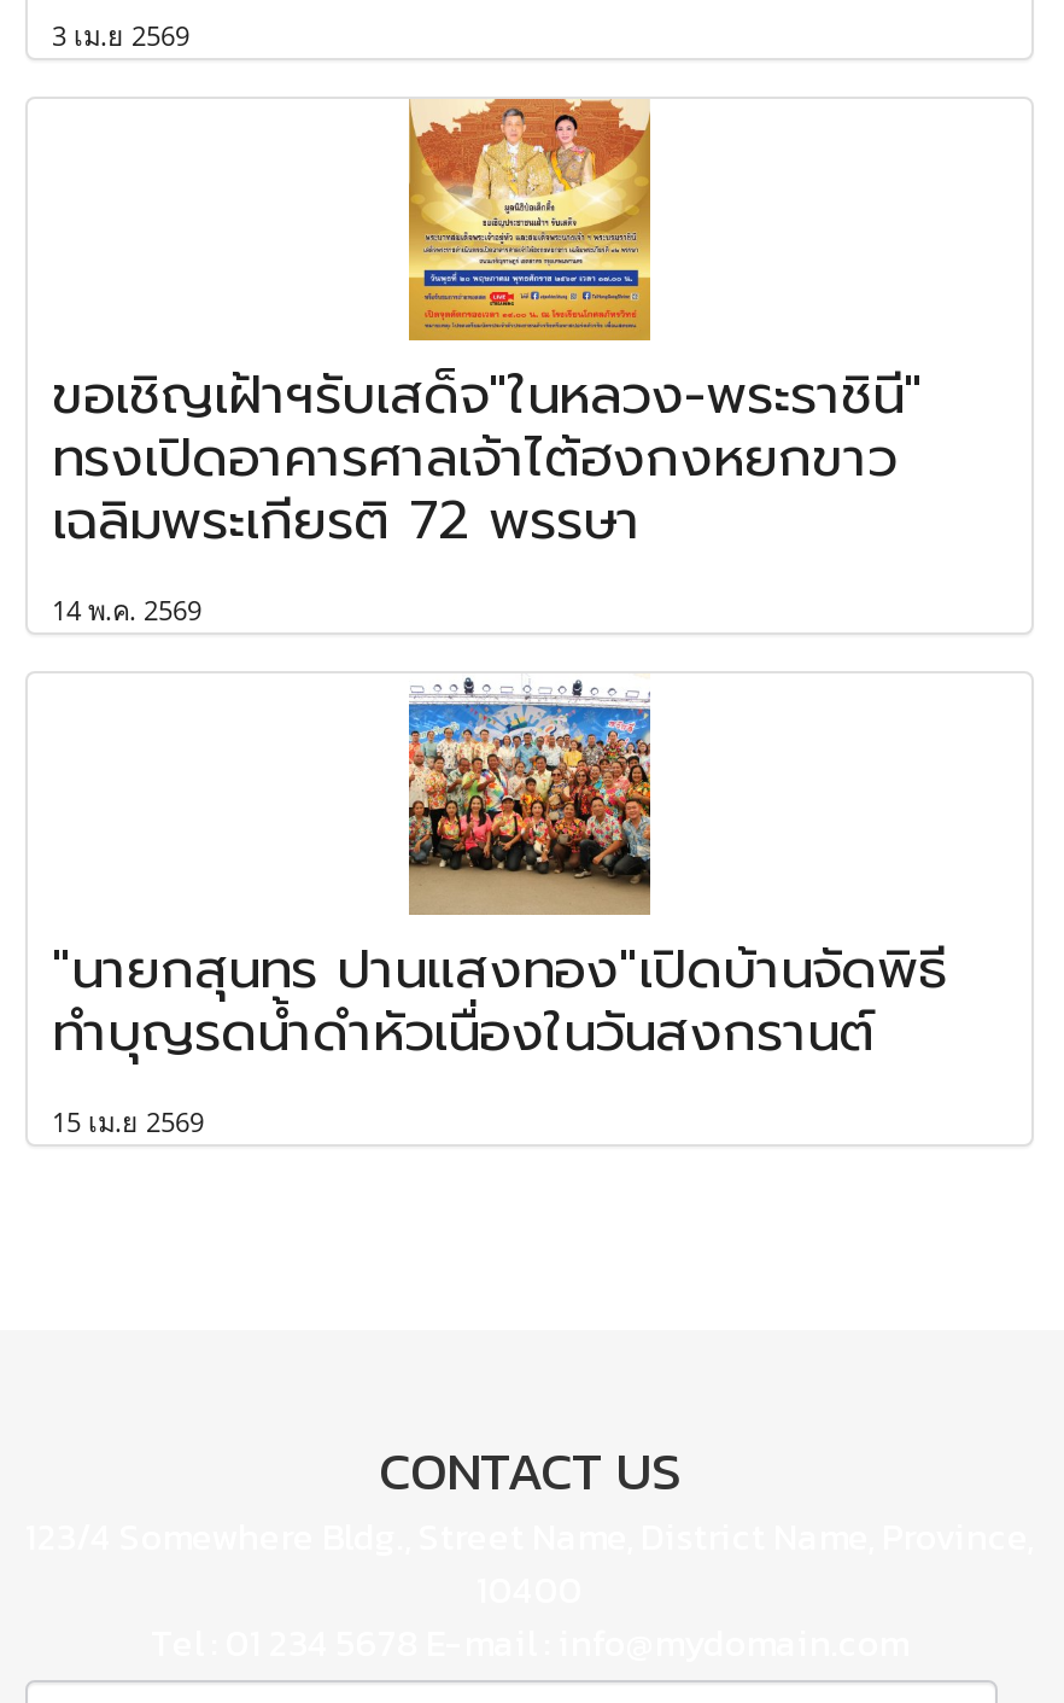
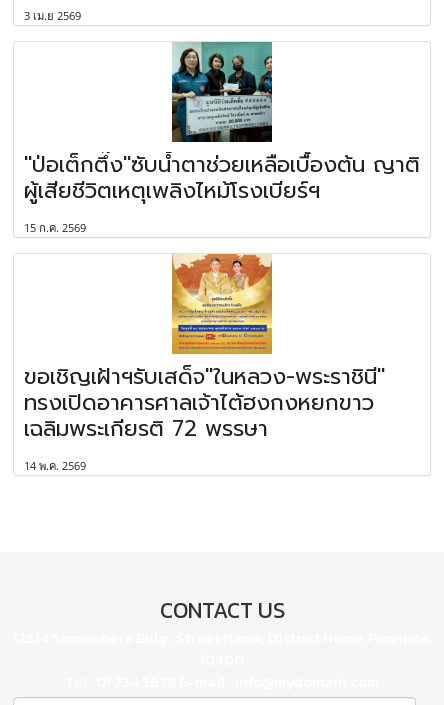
none -> [24,41,420,235] [image] | "ป่อเต็กตึ๊ง"ซับน้ำตาช่วยเหลือเบื้องต้น ญาติ | ผู้เสียชีวิตเหตุเพลิงไหม้โรงเบียร์ฯ | 15 ก.ค. 2569
moved [52,99,923,628] -> [24,254,385,473]: [image] | ขอเชิญเฝ้าฯรับเสด็จ"ในหลวง-พระราชินี" | ทรงเปิดอาคารศาลเจ้าไต้ฮงกงหยกขาว | เฉลิมพระเกียรติ 72 พรรษา | 14 พ.ค. 2569
[52,676,947,1140] [image] | "นายกสุนทร ปานแสงทอง"เปิดบ้านจัดพิธี | ทำบุญรดน้ำดำหัวเนื่องในวันสงกรานต์ | 15 เม.ย 2569 -> none

